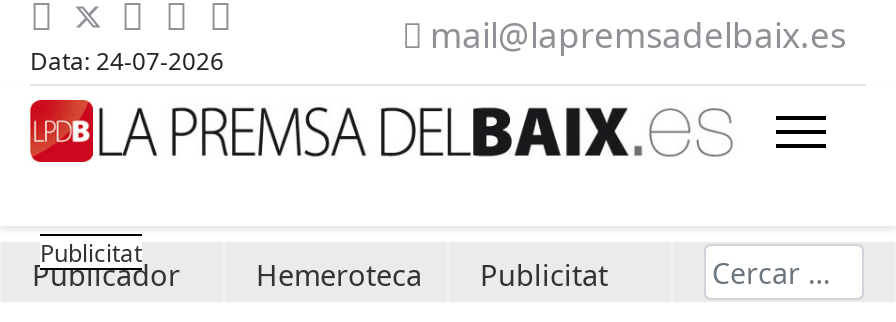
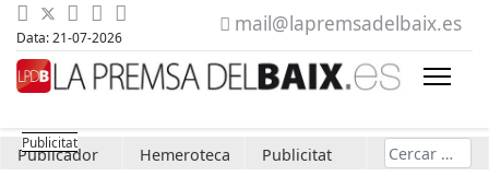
[30,44,224,78] Data: 24-07-2026 -> [16,28,122,47] Data: 21-07-2026

